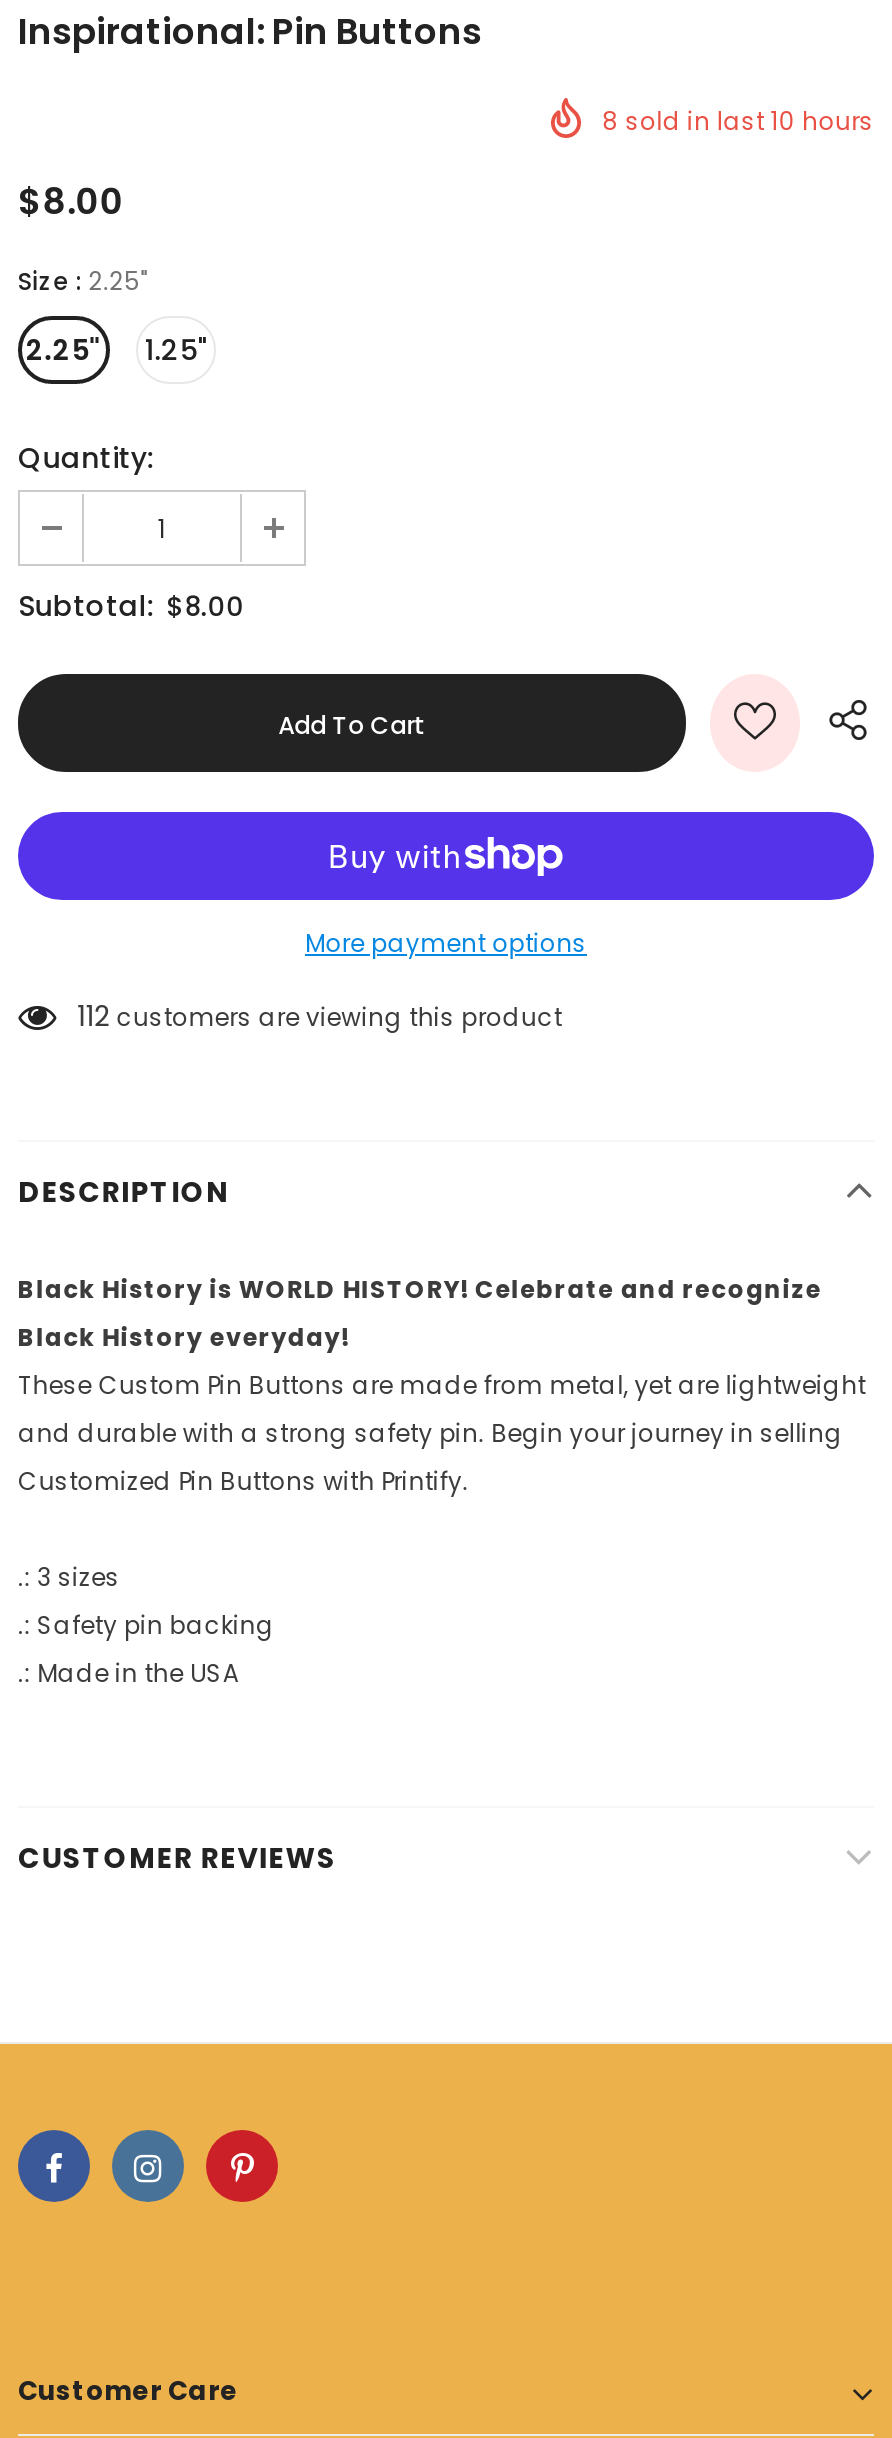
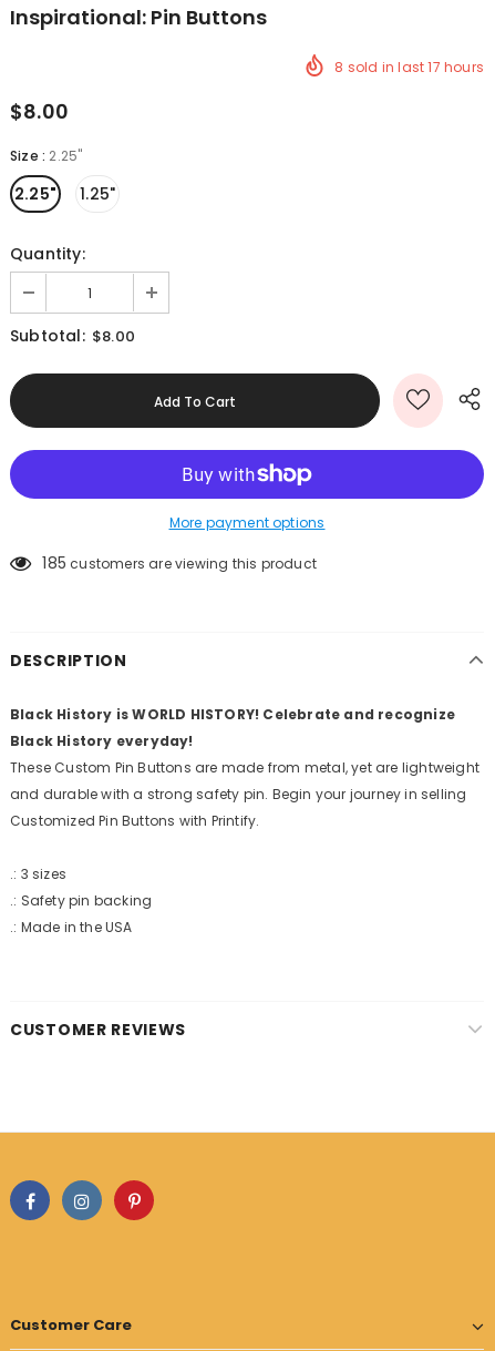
[603,104,874,138] 8 sold in last 10 hours -> [335,58,484,76] 8 sold in last 17 hours
[77,996,562,1036] 112 customers are viewing this product -> [43,552,317,574] 185 customers are viewing this product

